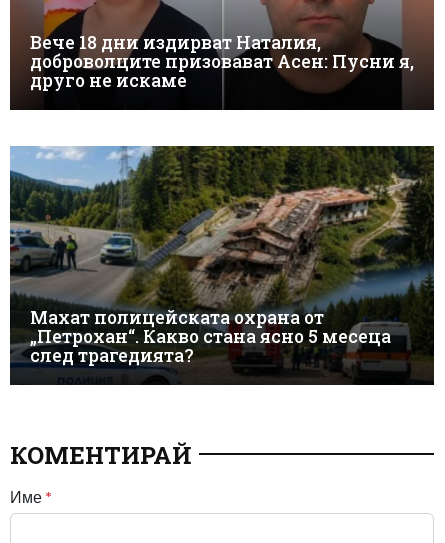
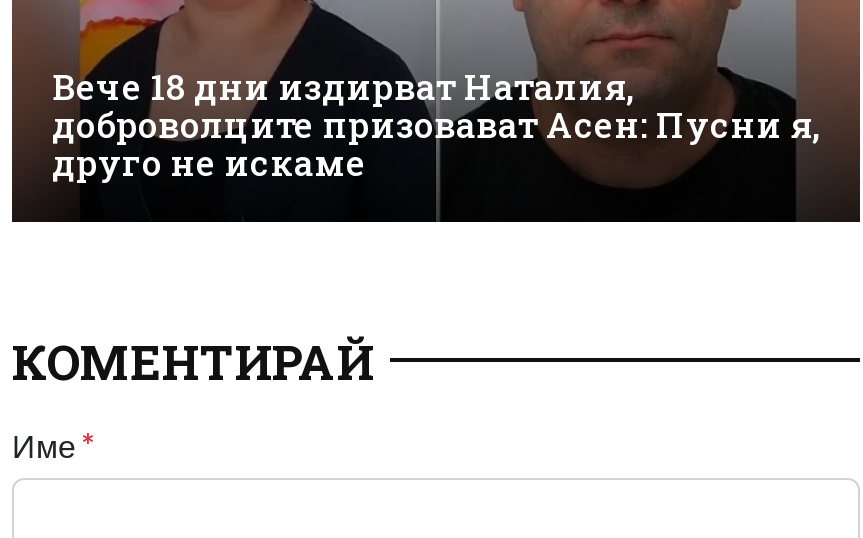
[9,145,435,384] [image] | Махат полицейската охрана от | „Петрохан“. Какво стана ясно 5 месеца | след трагедията? -> none

